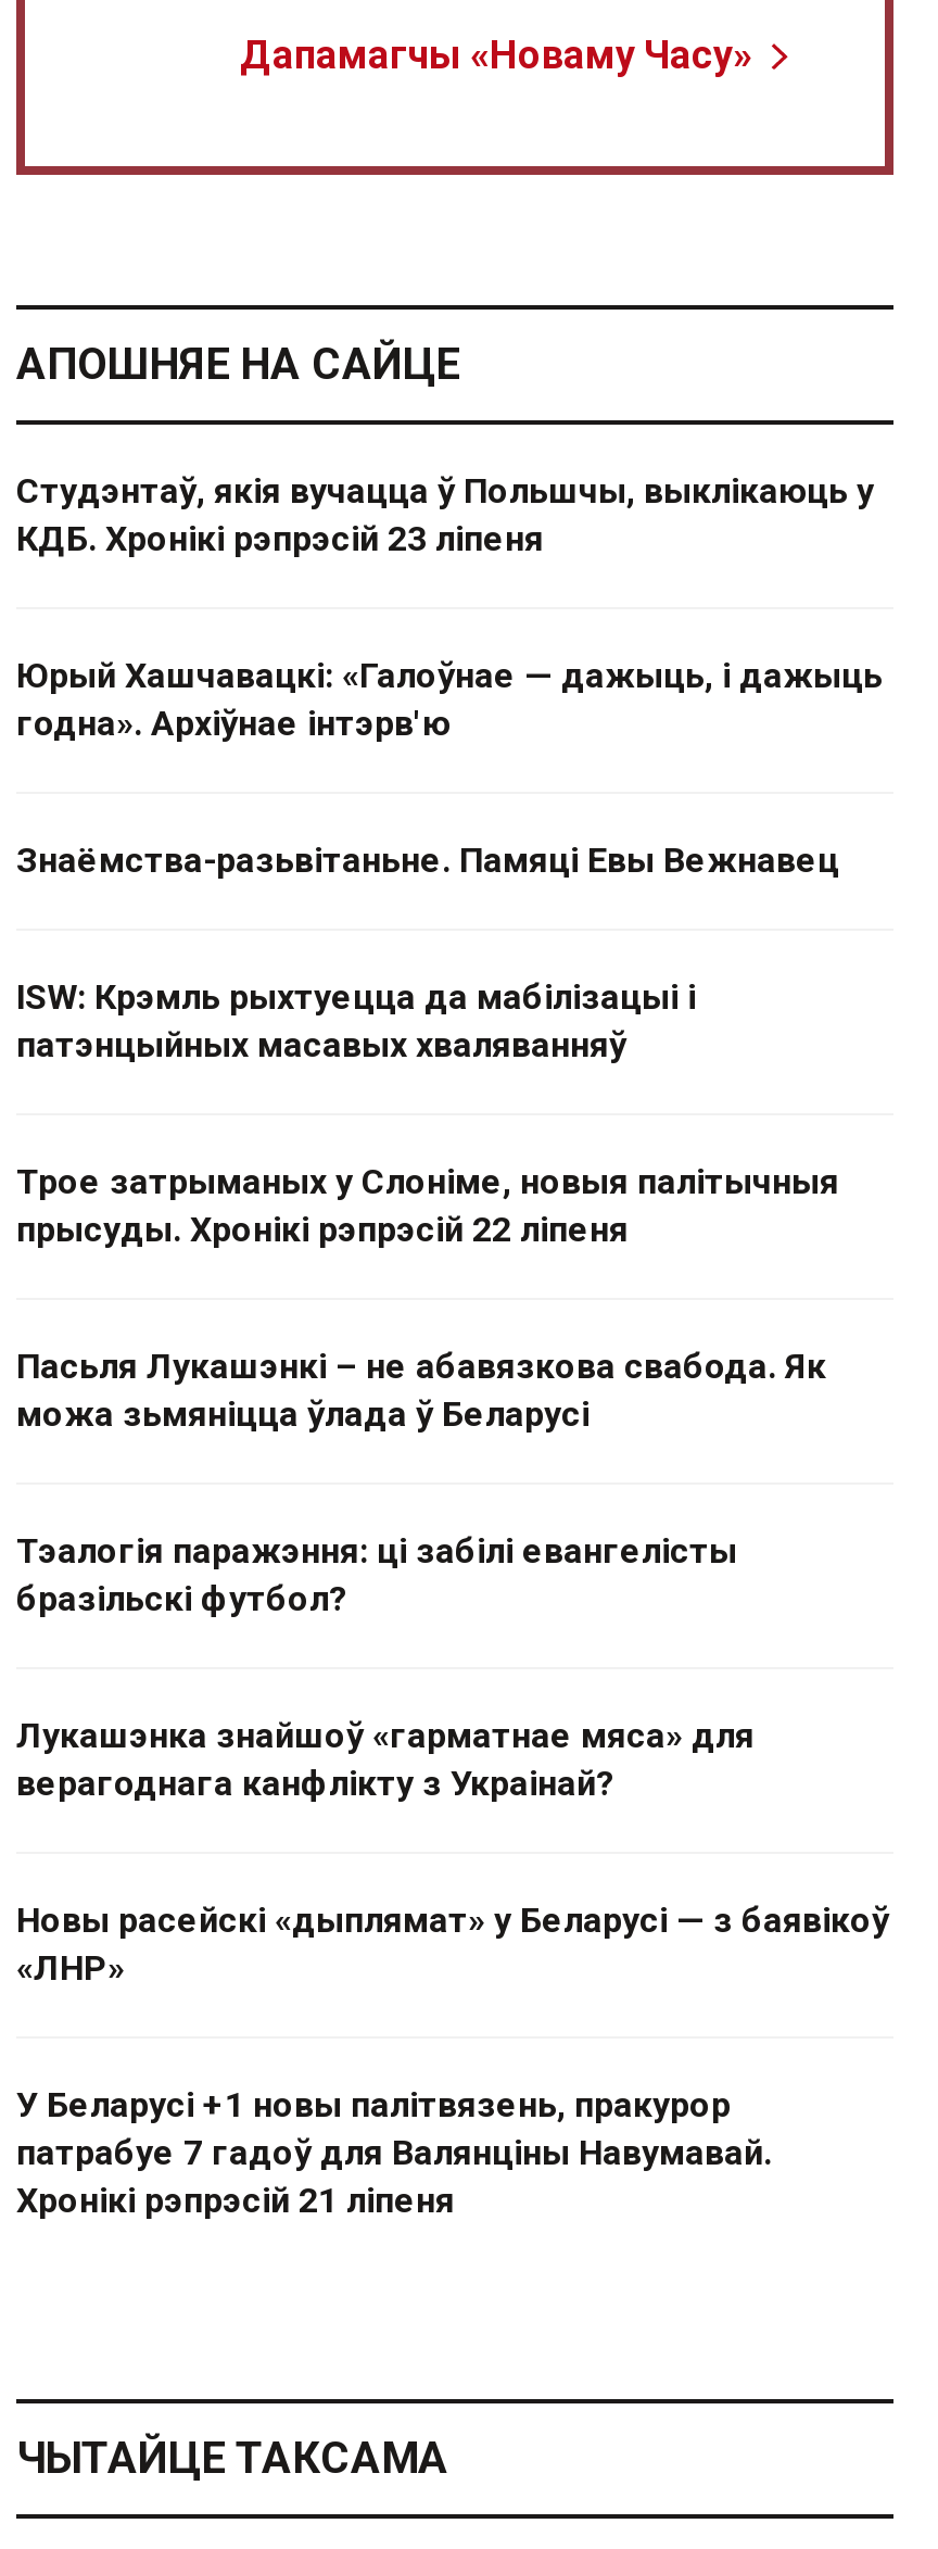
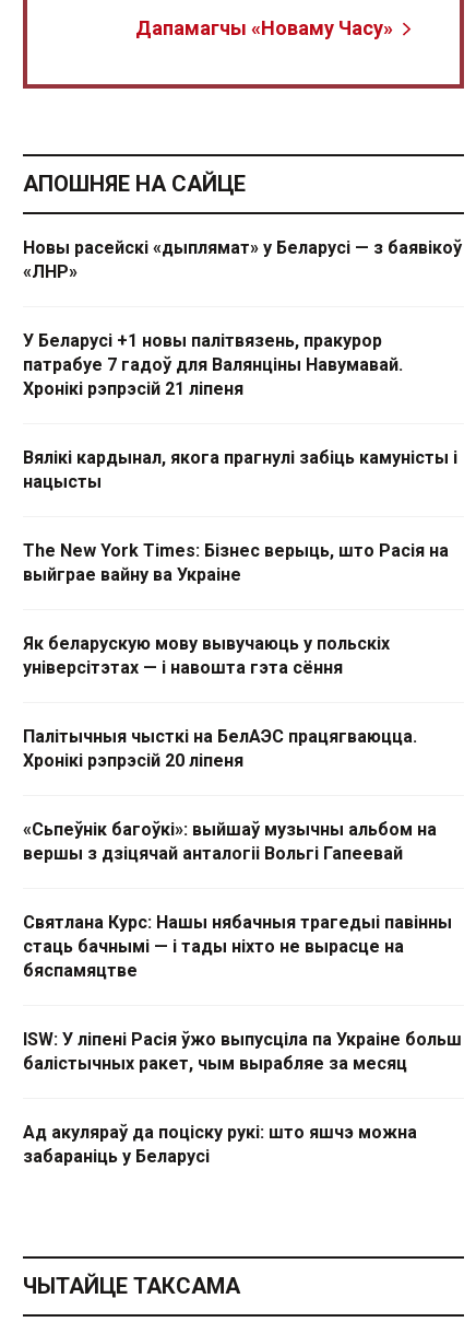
[16,471,883,1805] Студэнтаў, якія вучацца ў Польшчы, выклікаюць у | КДБ. Хронікі рэпрэсій 23 ліпеня | Юрый Хашчавацкі: «Галоўнае — дажыць, і дажыць | годна». Архіўнае інтэрв'ю | Знаёмства-разьвітаньне. Памяці Евы Вежнавец | ISW: Крэмль рыхтуецца да мабілізацыі і | патэнцыйных масавых хваляванняў | Трое затрыманых у Слоніме, новыя палітычныя | прысуды. Хронікі рэпрэсій 22 ліпеня | Пасьля Лукашэнкі – не абавязкова свабода. Як | можа зьмяніцца ўлада ў Беларусі | Тэалогія паражэння: ці забілі евангелісты | бразільскі футбол? | Лукашэнка знайшоў «гарматнае мяса» для | верагоднага канфлікту з Украінай? -> none
moved [16,1901,889,2222] -> [23,238,462,400]: Новы расейскі «дыплямат» у Беларусі — з баявікоў | «ЛНР» | У Беларусі +1 новы палітвязень, пракурор | патрабуе 7 гадоў для Валянціны Навумавай. | Хронікі рэпрэсій 21 ліпеня
none -> [23,448,462,1167] Вялікі кардынал, якога прагнулі забіць камуністы і | нацысты | The New York Times: Бізнес верыць, што Расія на | выйграе вайну ва Украіне | Як беларускую мову вывучаюць у польскіх | універсітэтах — і навошта гэта сёння | Палітычныя чысткі на БелАЭС працягваюцца. | Хронікі рэпрэсій 20 ліпеня | «Сьпеўнік багоўкі»: выйшаў музычны альбом на | вершы з дзіцячай анталогіі Вольгі Гапеевай | Святлана Курс: Нашы нябачныя трагедыі павінны | стаць бачнымі — і тады ніхто не вырасце на | бяспамяцтве | ISW: У ліпені Расія ўжо выпусціла па Украіне больш | балістычных ракет, чым вырабляе за месяц | Ад акуляраў да поціску рукі: што яшчэ можна | забараніць у Беларусі

